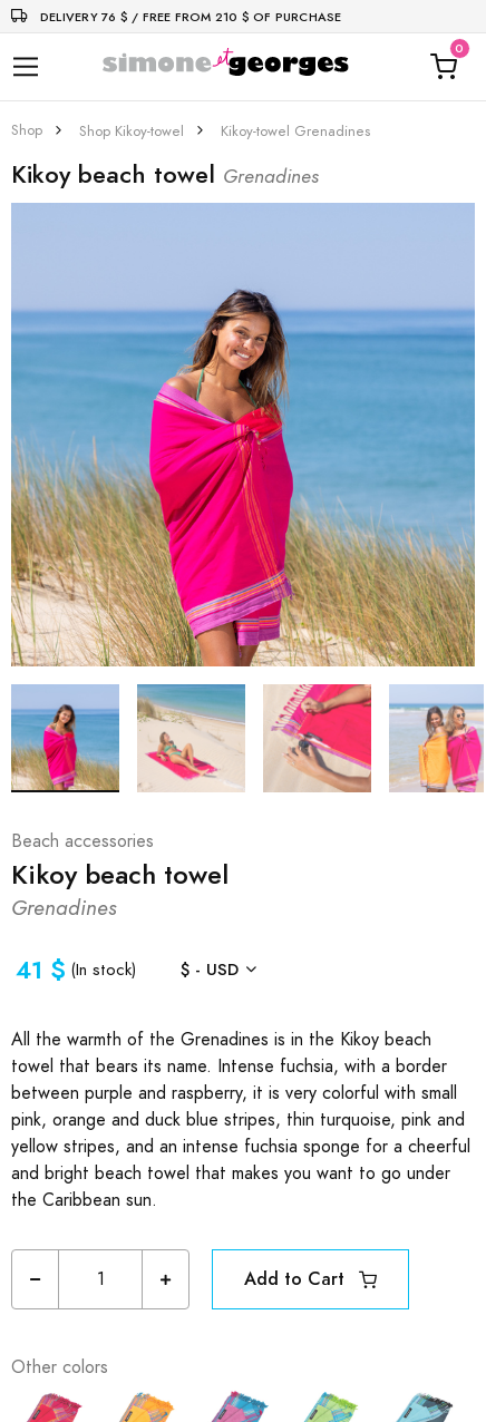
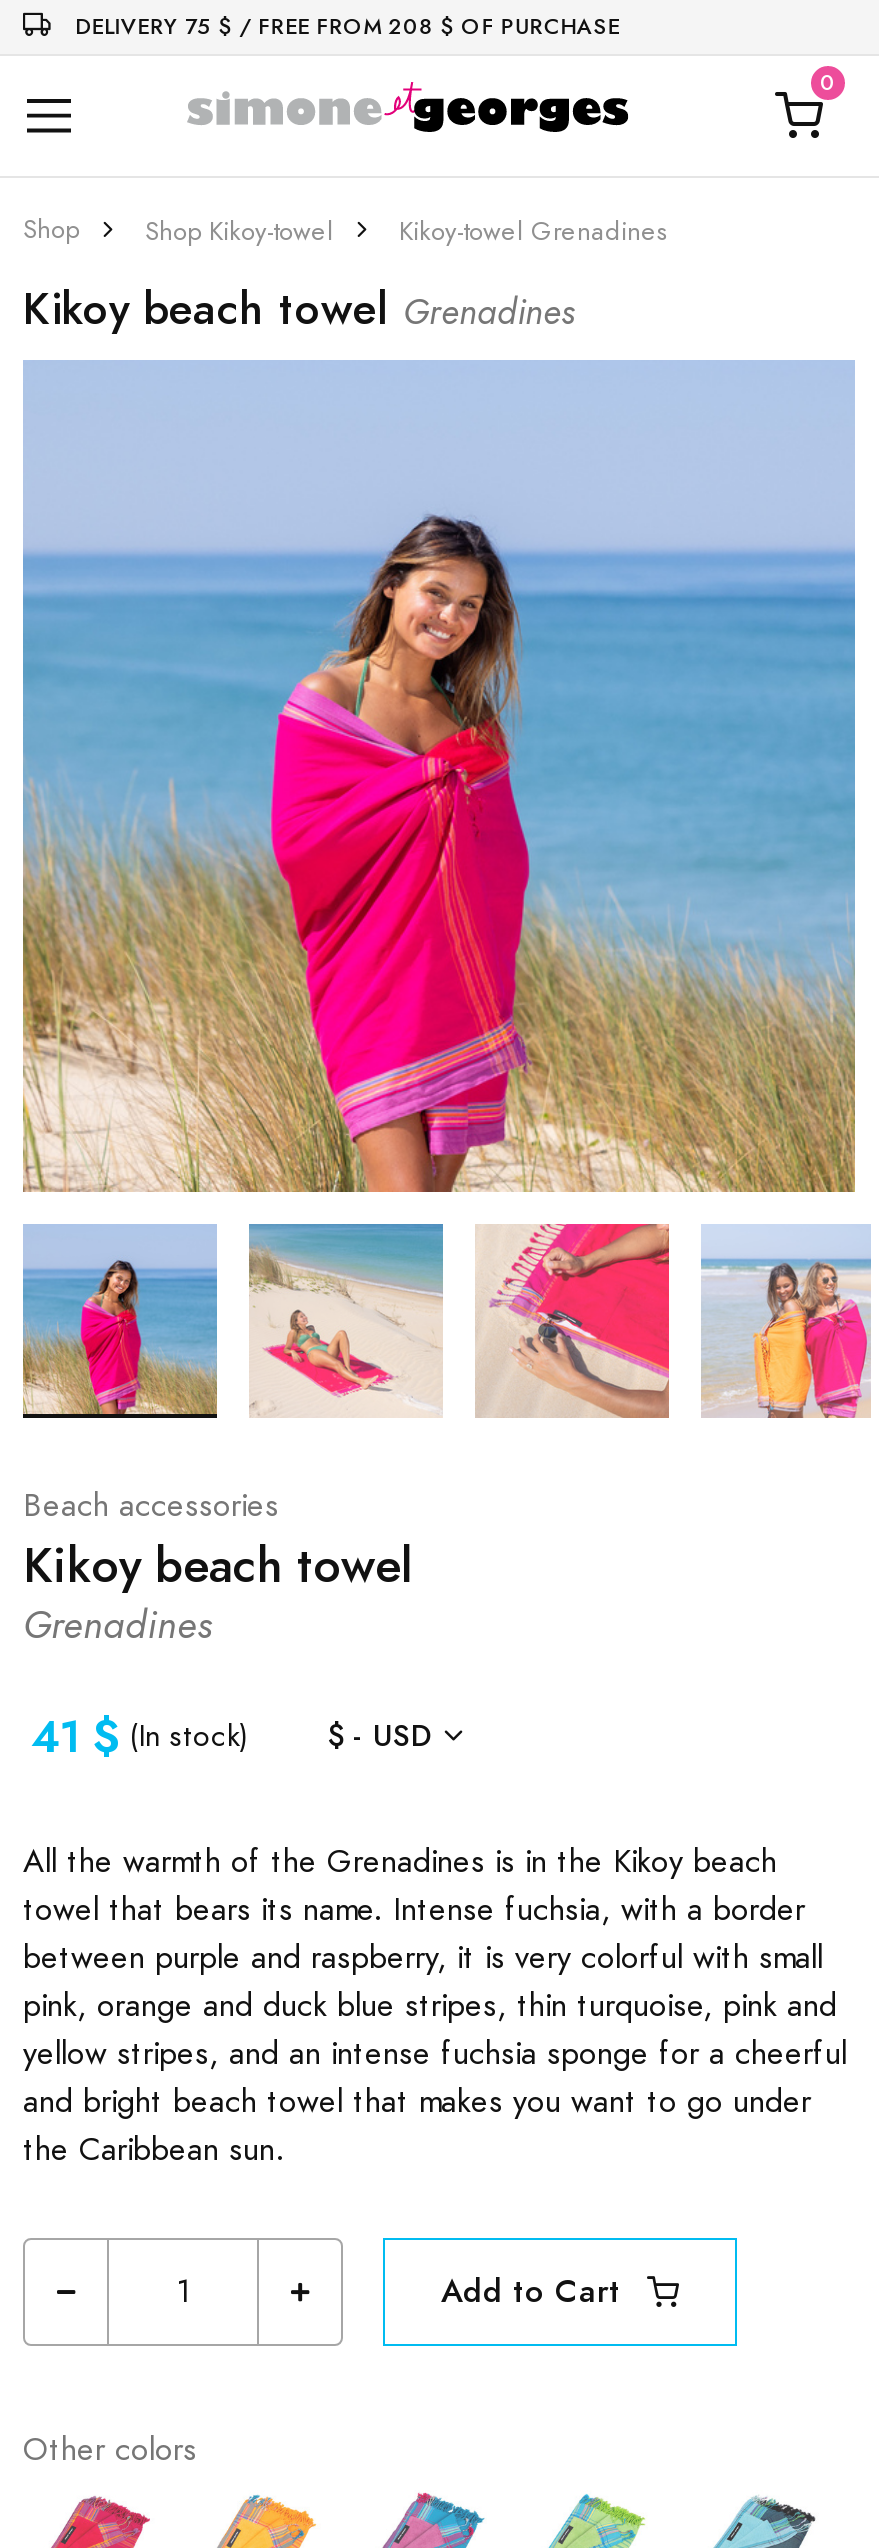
[40,9,342,26] DELIVERY 76 $ / FREE FROM 210 $ OF PURCHASE -> [75,12,620,42] DELIVERY 75 $ / FREE FROM 208 $ OF PURCHASE

